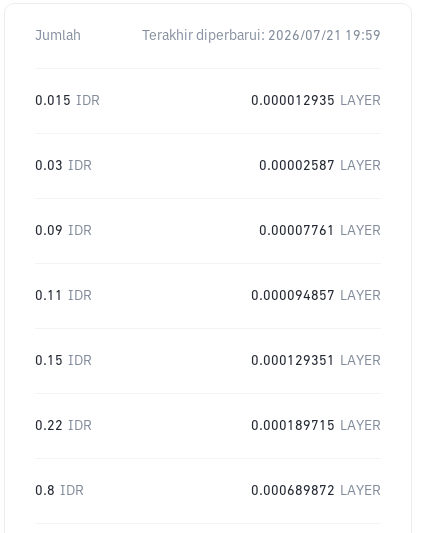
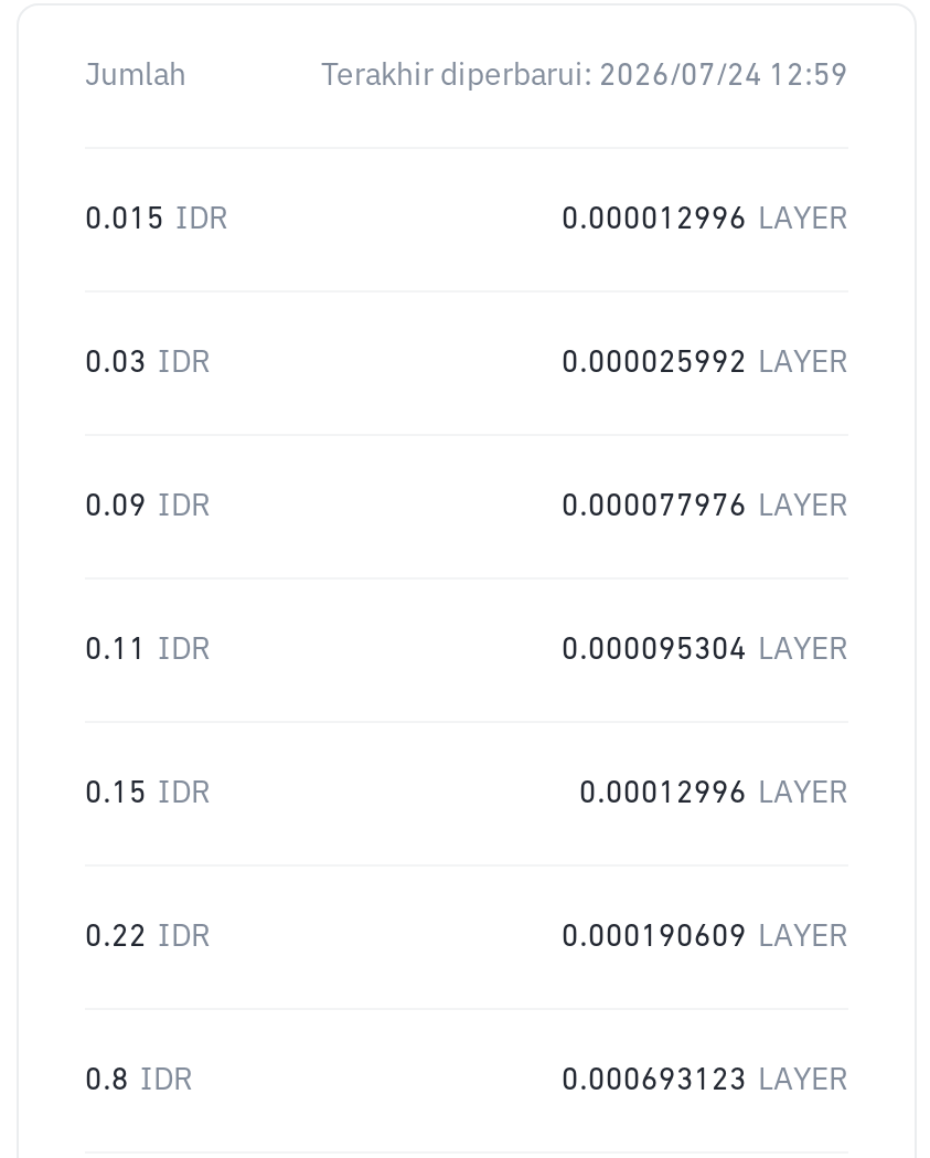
[142,29,381,43] Terakhir diperbarui: 2026/07/21 19:59 -> [321,61,848,92] Terakhir diperbarui: 2026/07/24 12:59
[251,94,381,108] 0.000012935 LAYER -> [562,204,848,235] 0.000012996 LAYER
[259,159,381,173] 0.00002587 LAYER -> [562,348,848,379] 0.000025992 LAYER
[259,224,381,238] 0.00007761 LAYER -> [562,491,848,522] 0.000077976 LAYER
[251,289,381,303] 0.000094857 LAYER -> [562,635,848,666] 0.000095304 LAYER
[251,354,381,368] 0.000129351 LAYER -> [579,778,848,809] 0.00012996 LAYER
[251,419,381,433] 0.000189715 LAYER -> [562,922,848,953] 0.000190609 LAYER
[251,484,381,498] 0.000689872 LAYER -> [562,1065,848,1096] 0.000693123 LAYER

